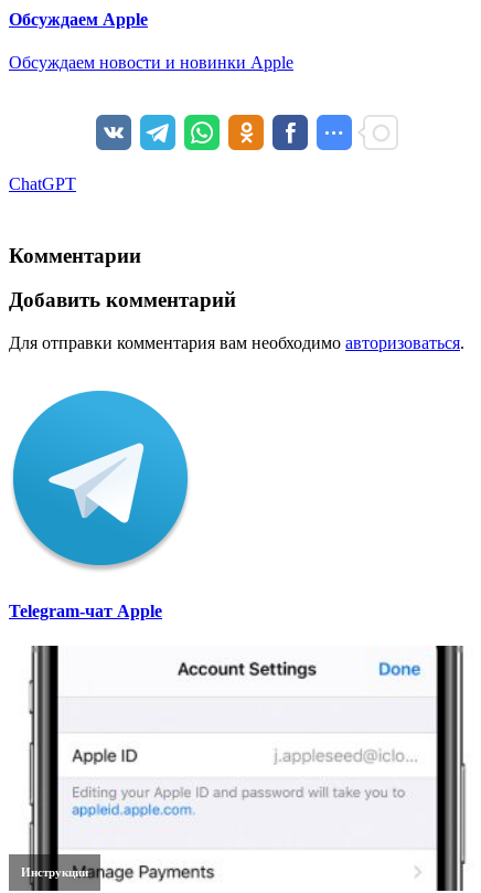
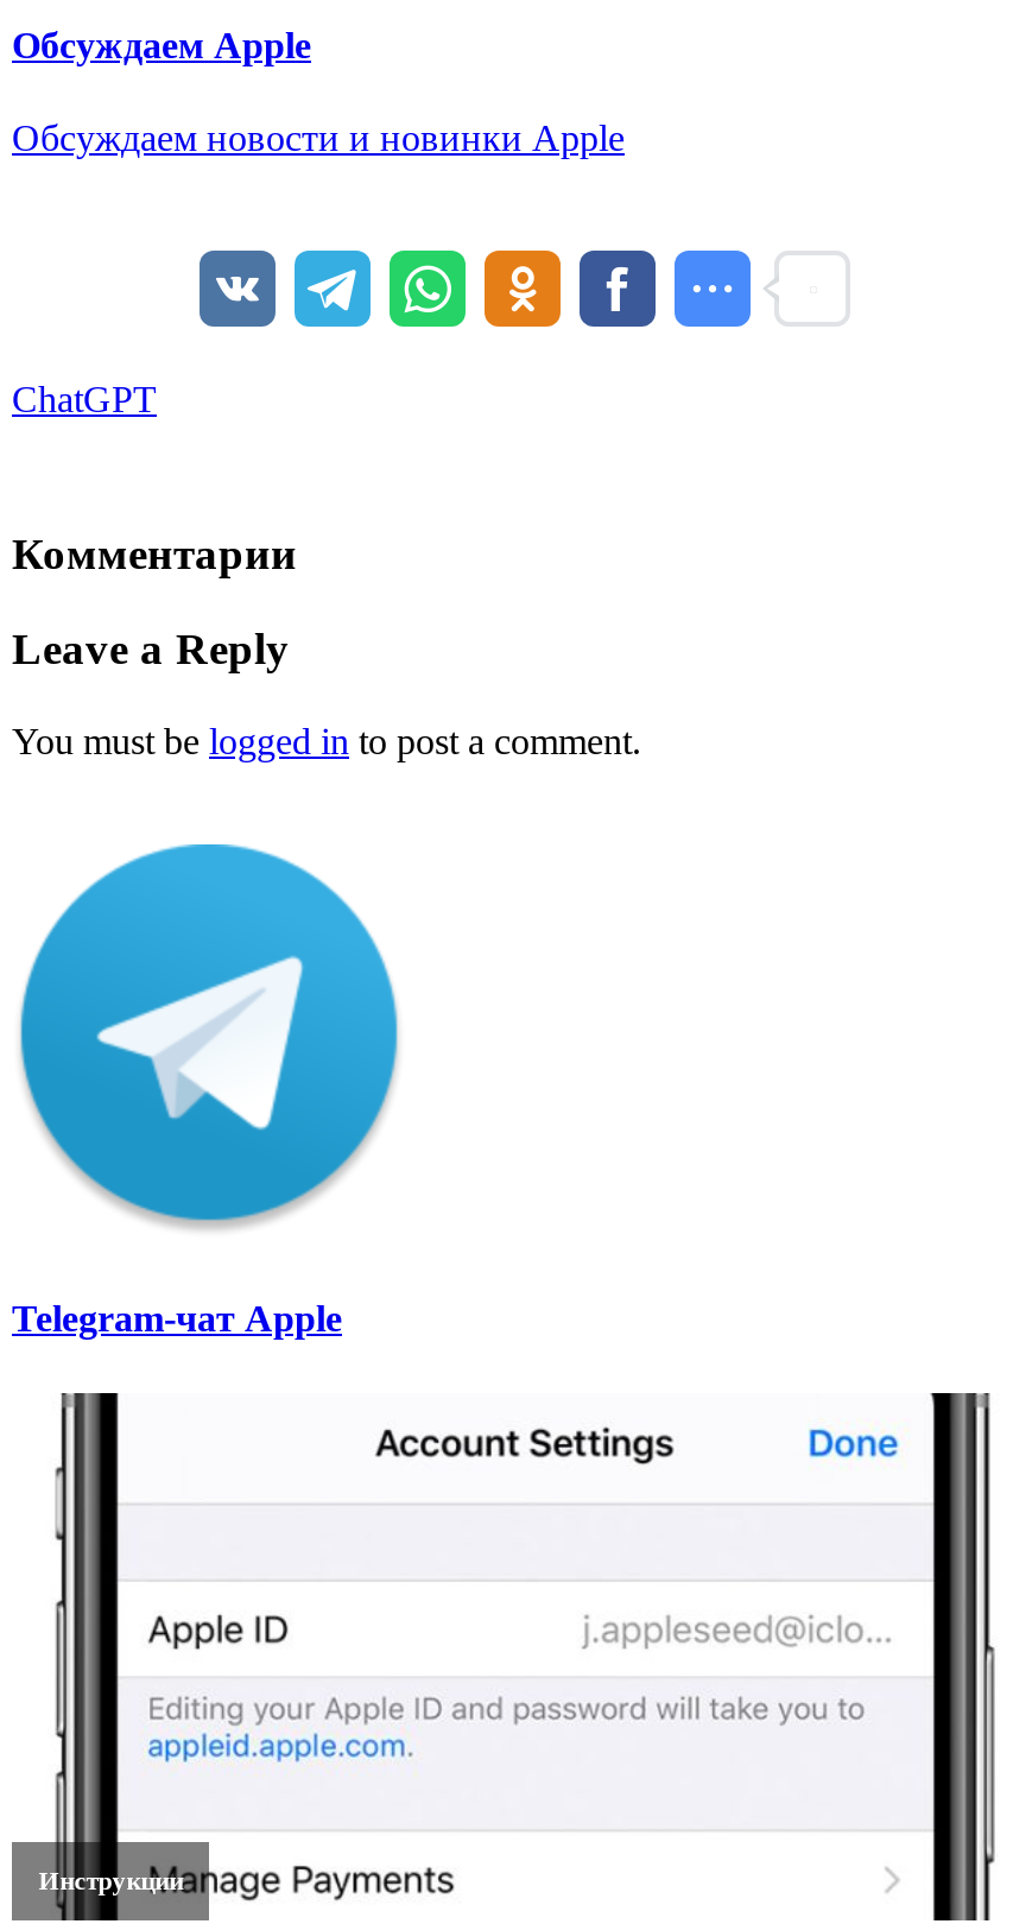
[9,288,236,312] Добавить комментарий -> [12,624,290,674] Leave a Reply
[9,333,464,352] Для отправки комментария вам необходимо авторизоваться. -> [12,721,641,761] You must be logged in to post a comment.

